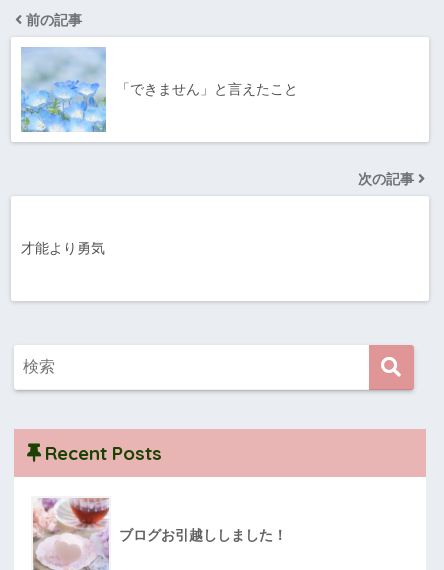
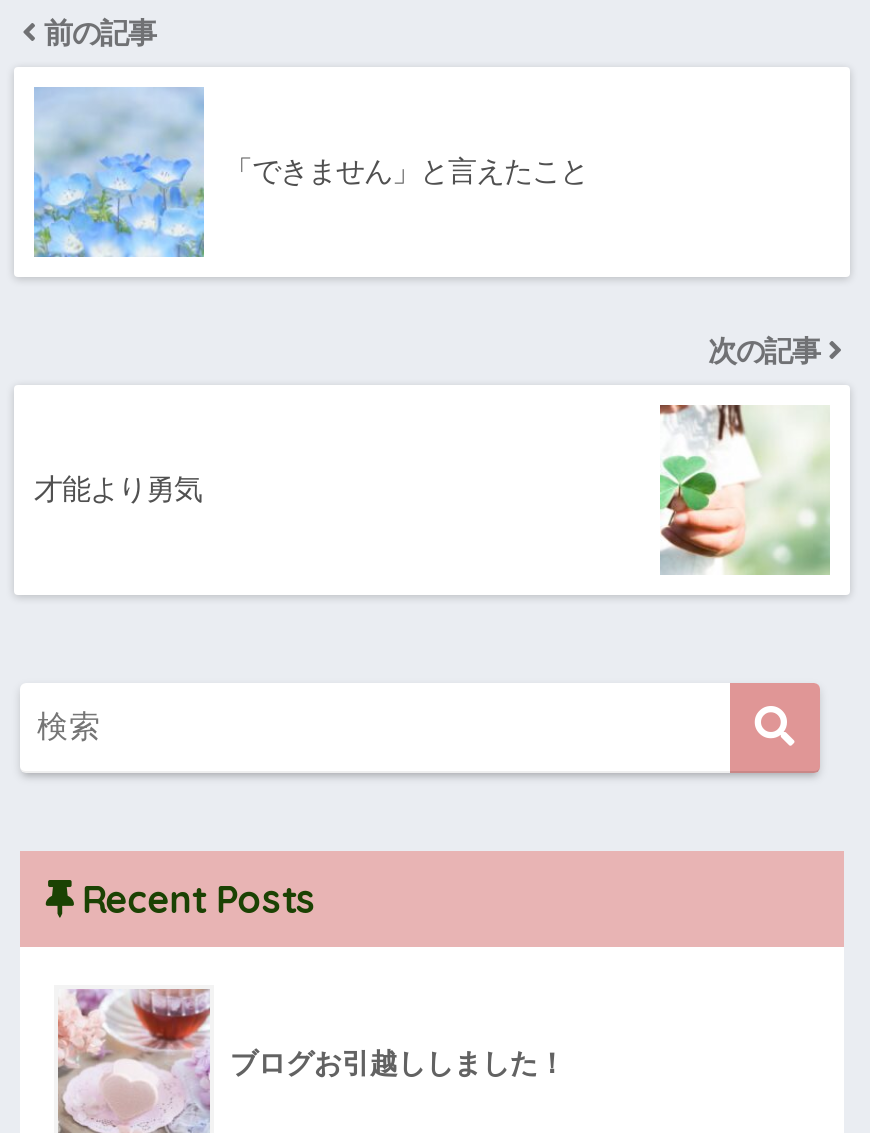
none -> [658,403,832,577] [image]

